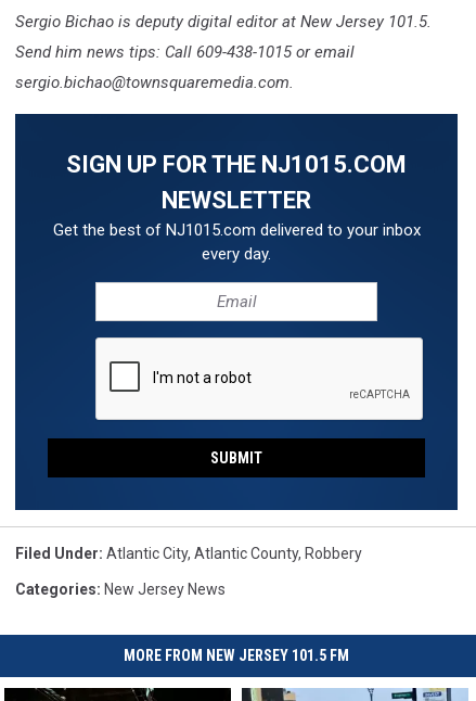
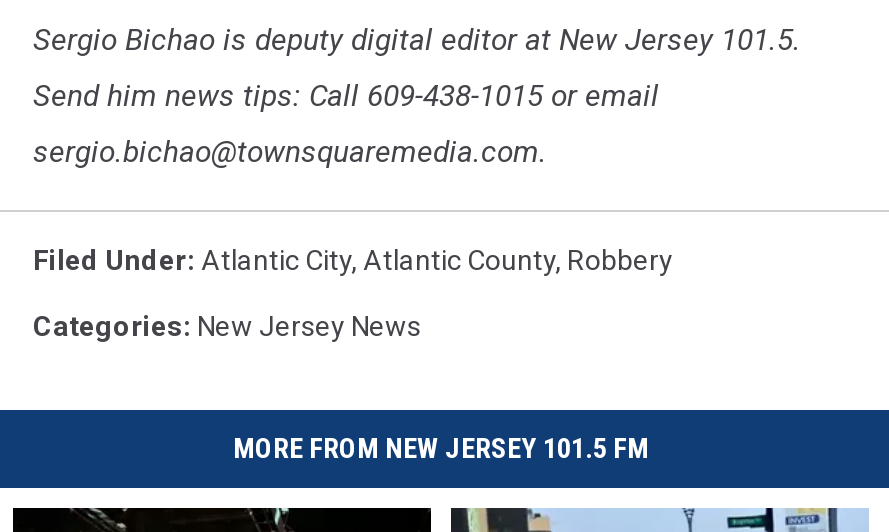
[14,113,459,511] [image] | SIGN UP FOR THE NJ1015.COM | NEWSLETTER | Get the best of NJ1015.com delivered to your inbox | every day. -> none
[210,449,262,466] SUBMIT -> none

